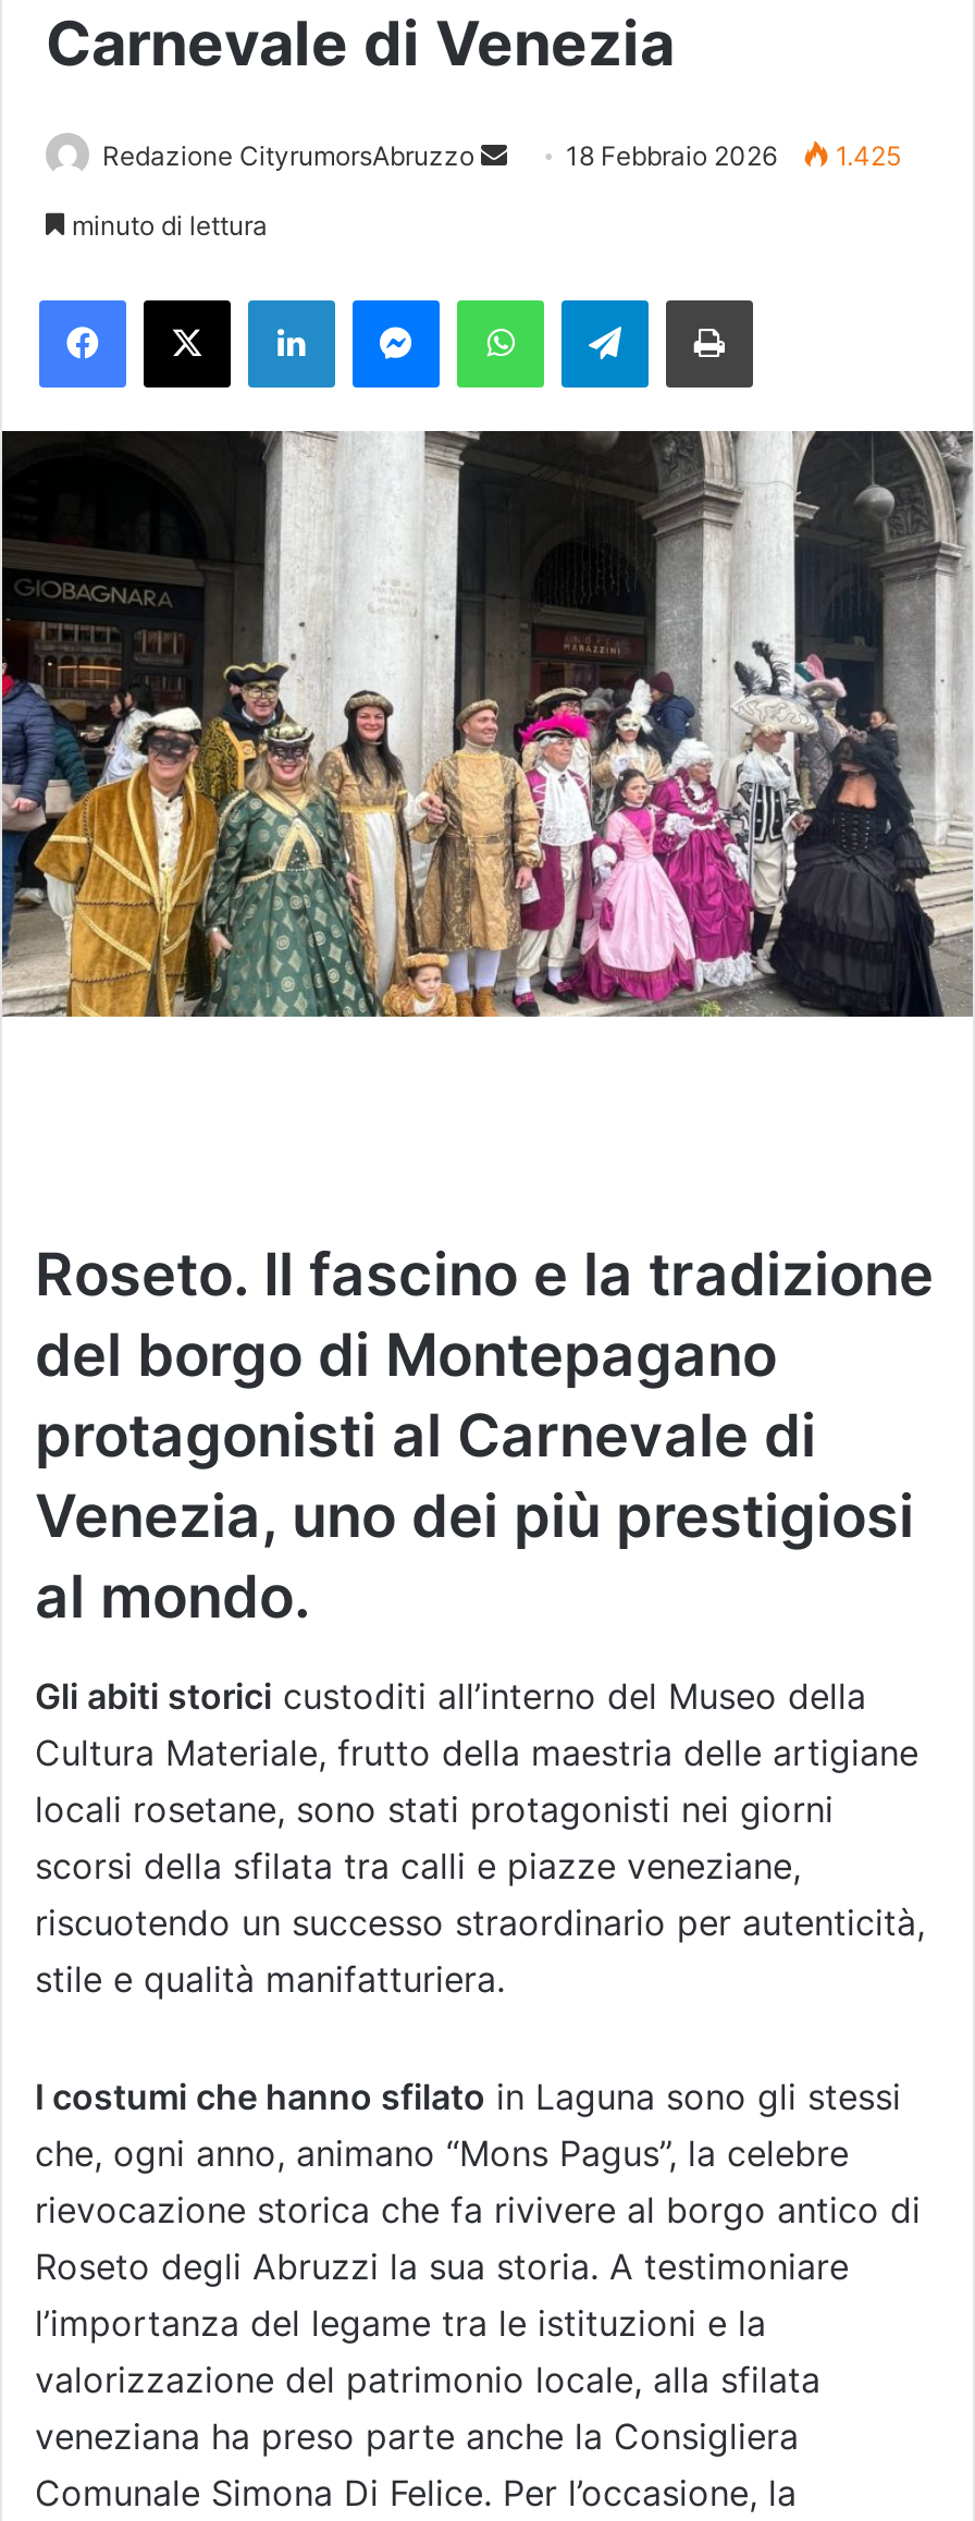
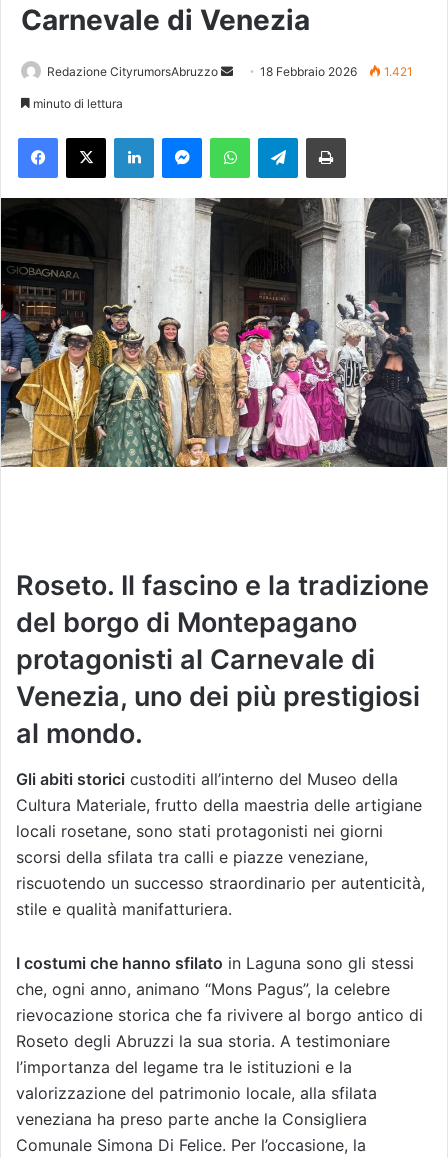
[829,140,901,173] 1.425 -> [381,64,413,79] 1.421

